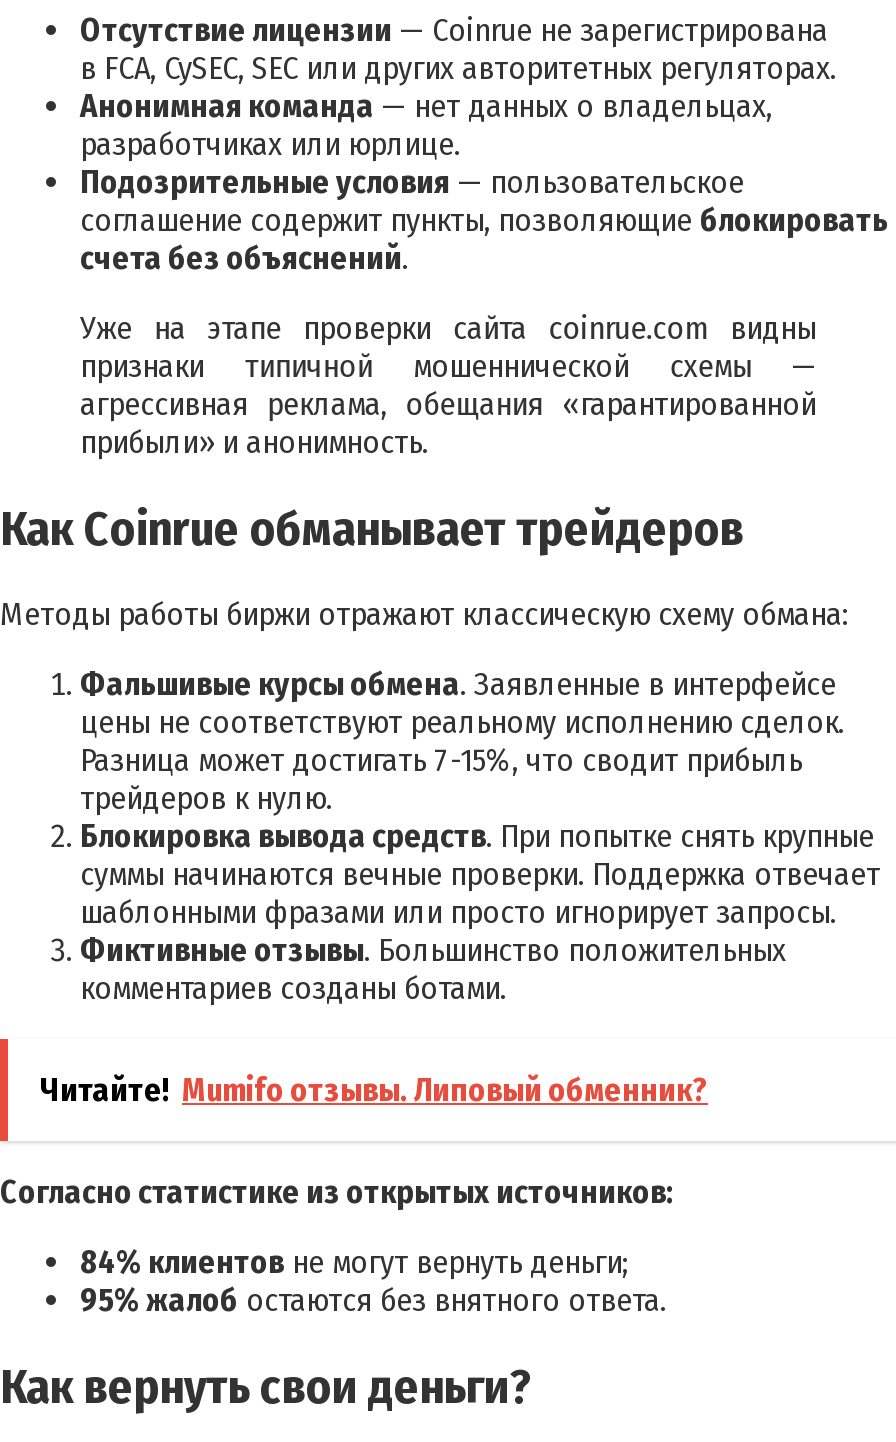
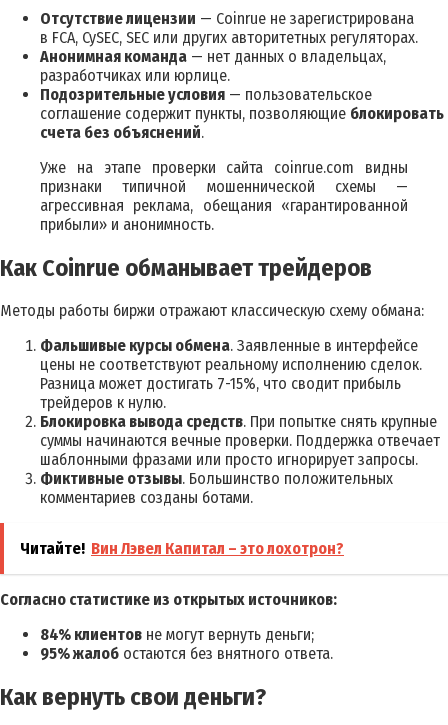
[40,1072,708,1110] Читайте! Mumifo отзывы. Липовый обменник? -> [20,539,344,558] Читайте! Вин Лэвел Капитал – это лохотрон?

